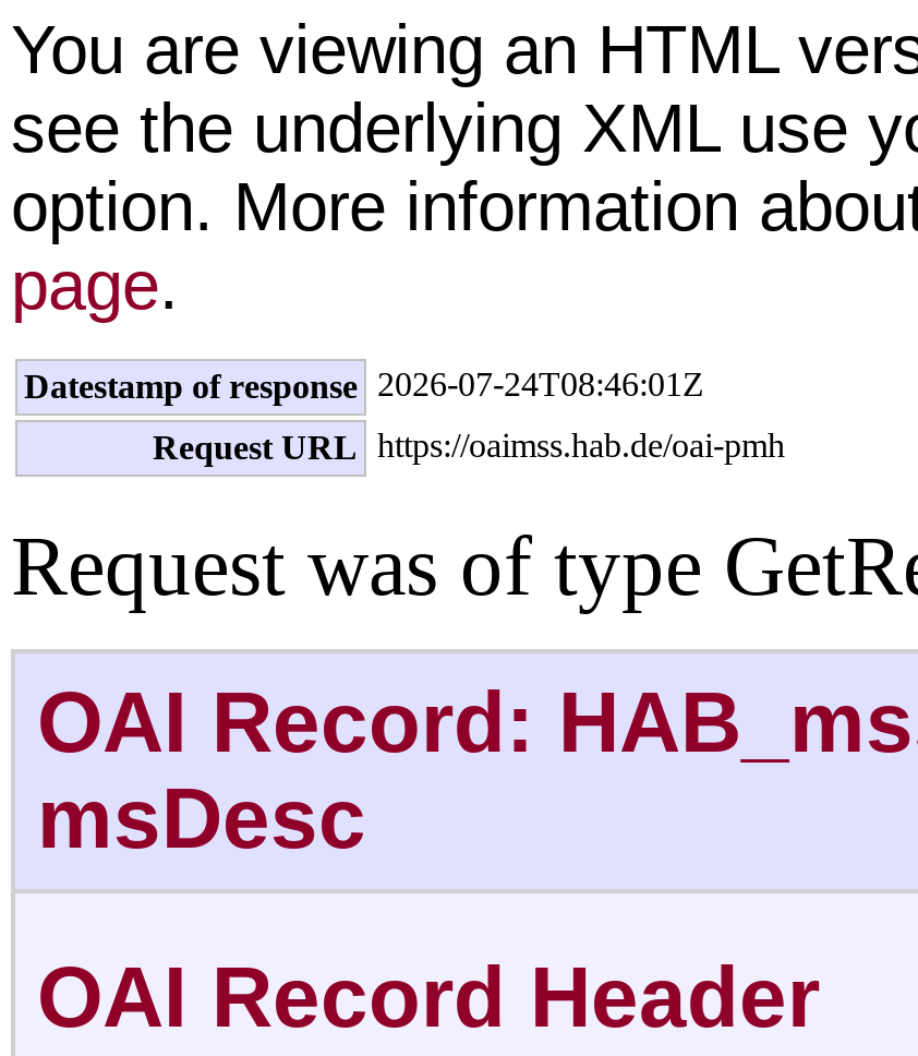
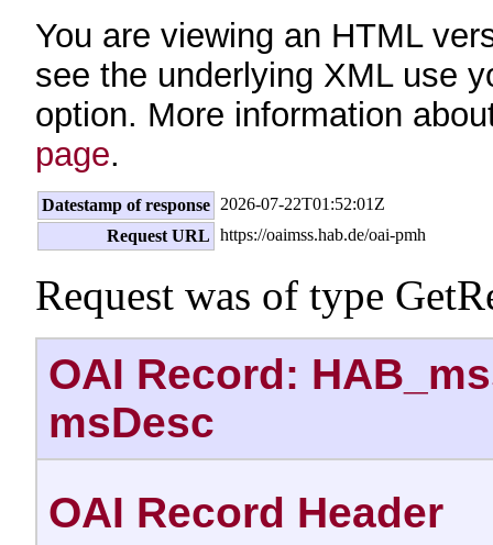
[24,365,704,404] Datestamp of response 2026-07-24T08:46:01Z -> [42,194,385,214] Datestamp of response 2026-07-22T01:52:01Z

